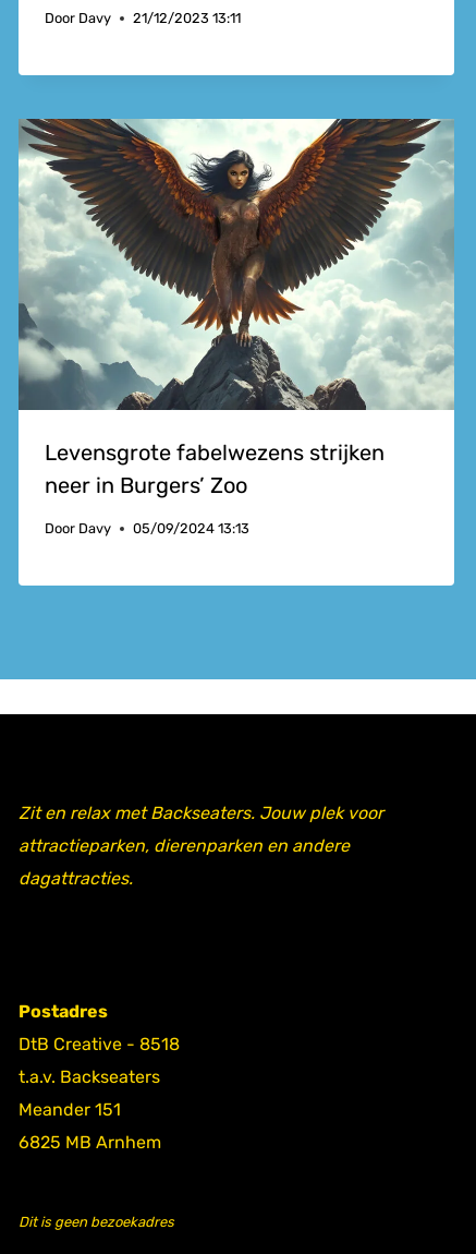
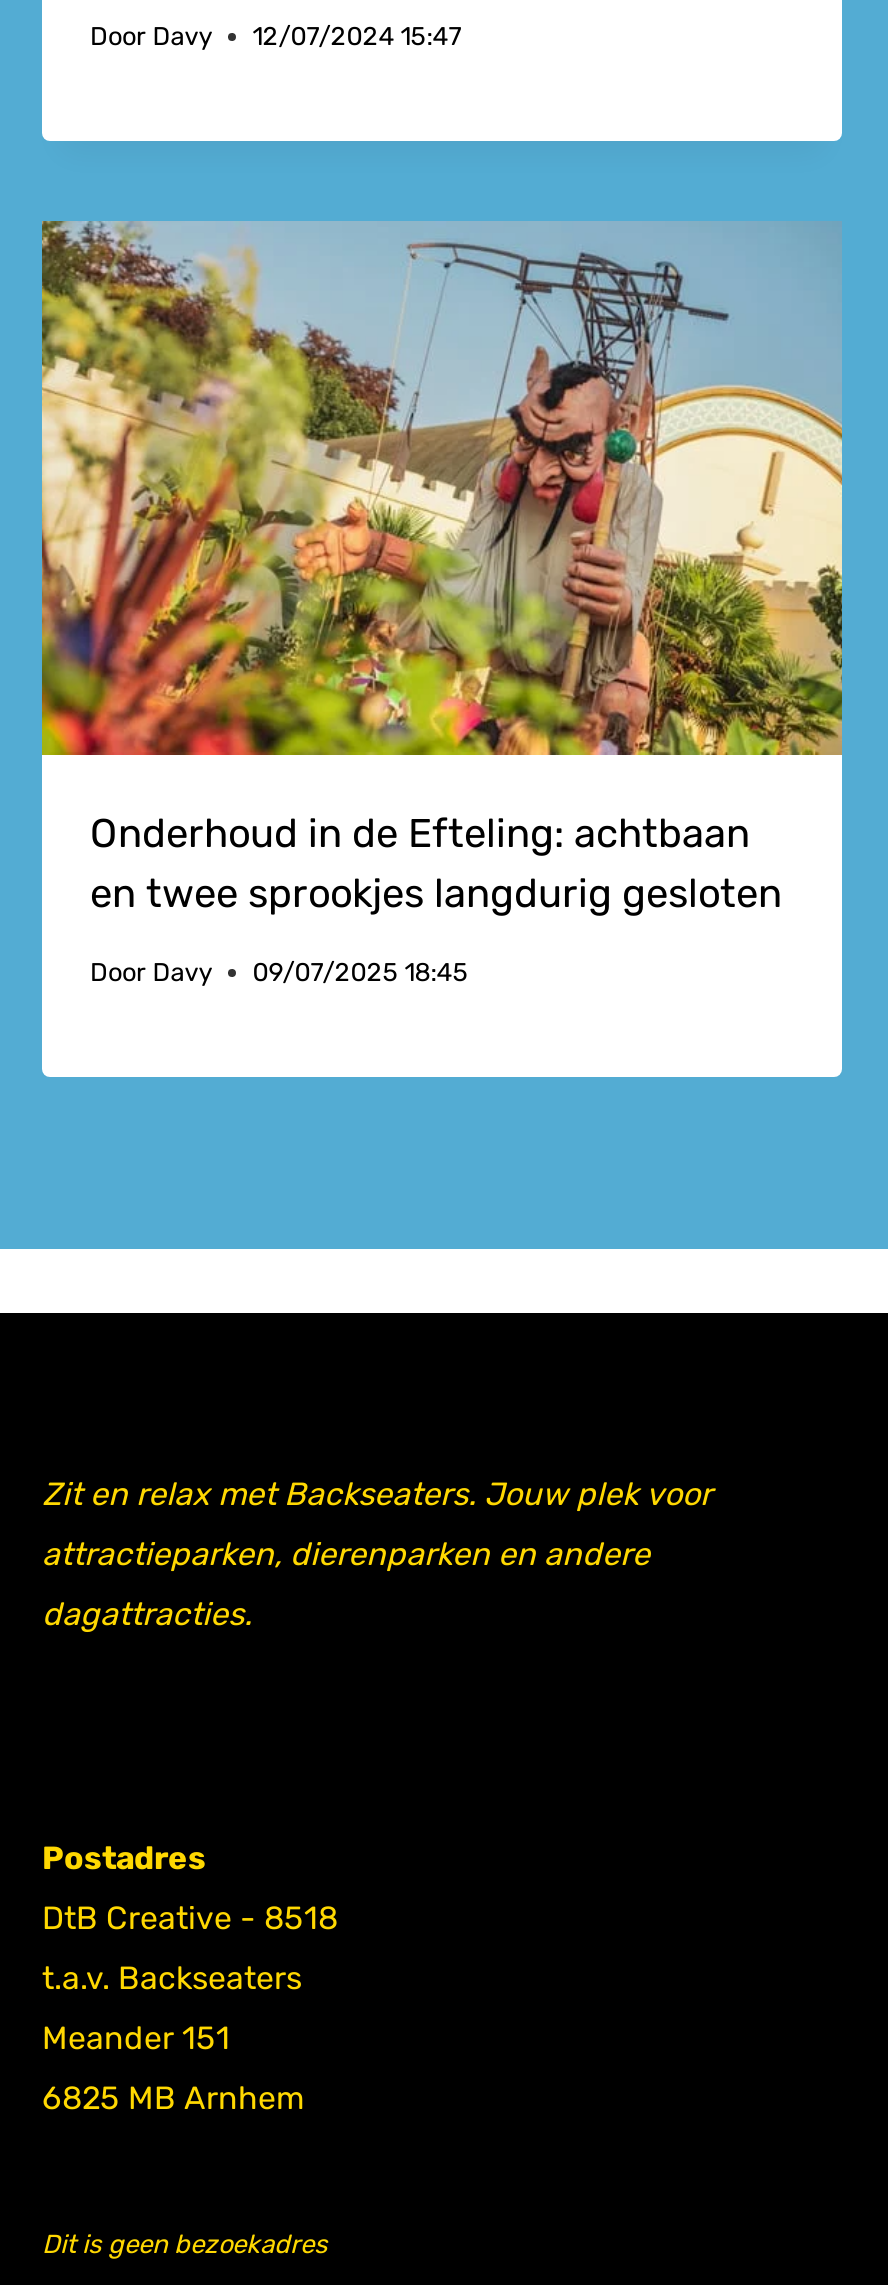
[45,10,241,26] Door Davy 21/12/2023 13:11 -> [90,22,462,52] Door Davy 12/07/2024 15:47
[17,118,455,498] [image] | Levensgrote fabelwezens strijken | neer in Burgers’ Zoo -> [40,221,844,917] [image] | Onderhoud in de Efteling: achtbaan | en twee sprookjes langdurig gesloten
[45,520,250,536] Door Davy 05/09/2024 13:13 -> [90,957,468,987] Door Davy 09/07/2025 18:45

